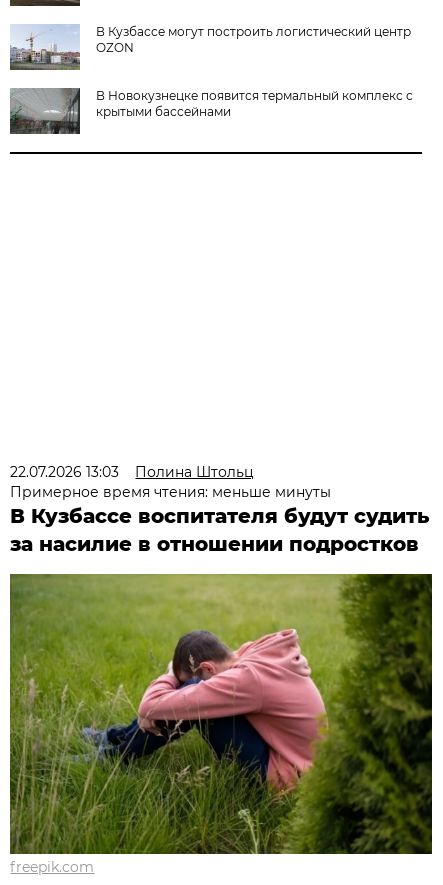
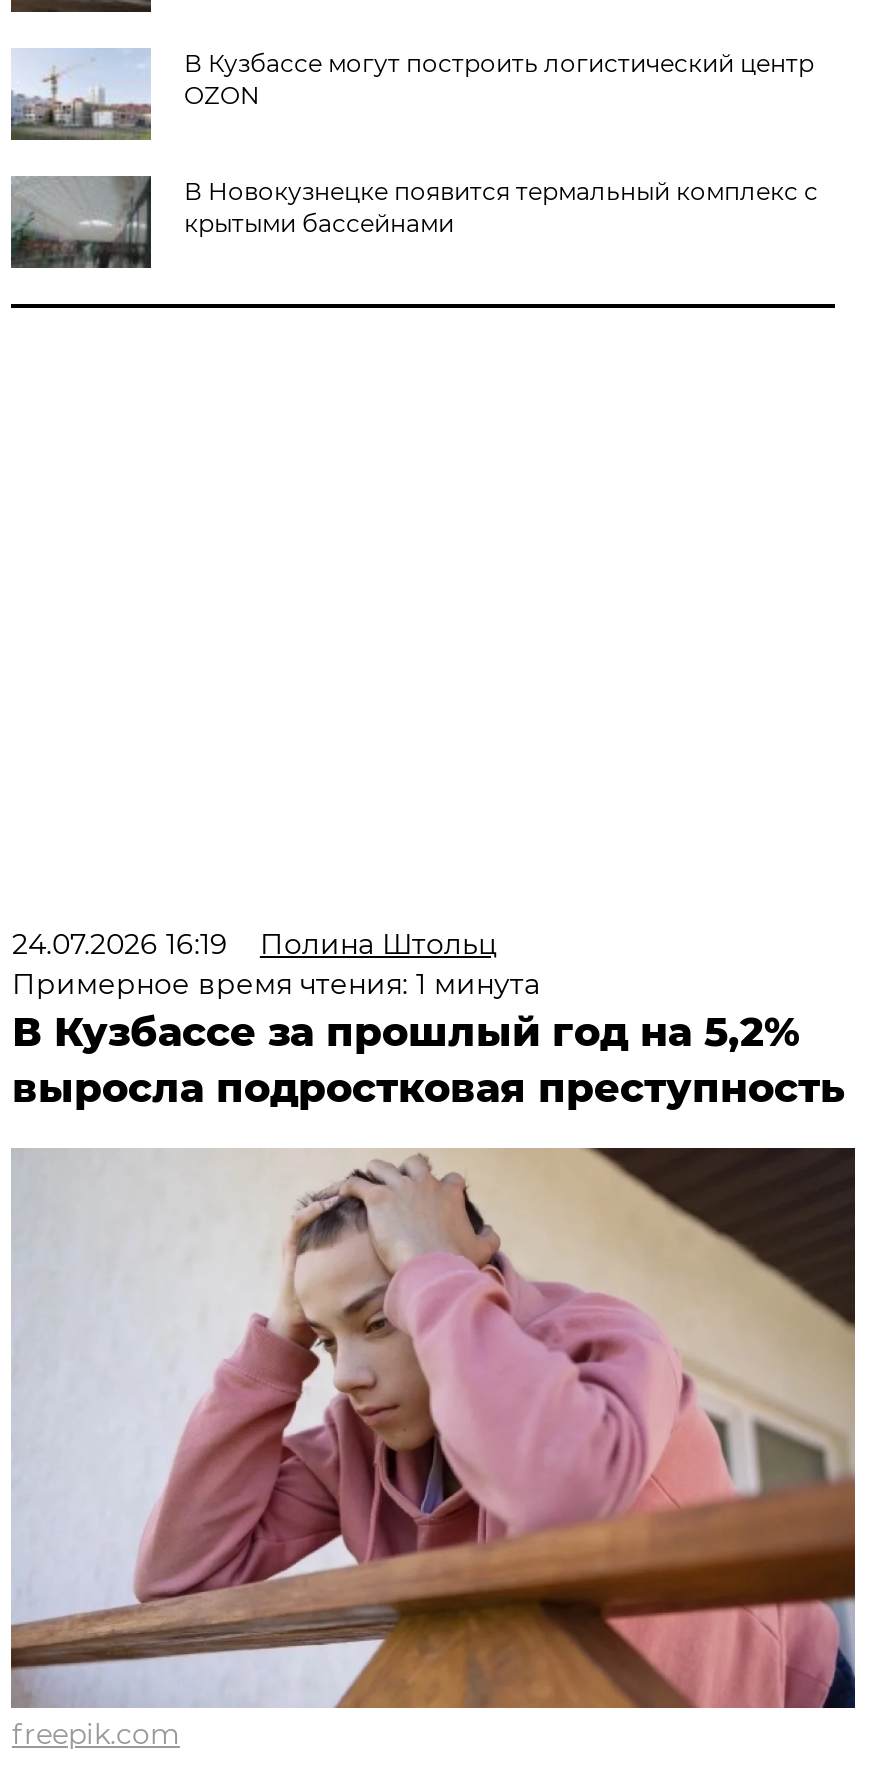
[10,463,254,481] 22.07.2026 13:03 Полина Штольц -> [12,926,498,962] 24.07.2026 16:19 Полина Штольц
[10,483,429,556] Примерное время чтения: меньше минуты | В Кузбассе воспитателя будут судить | за насилие в отношении подростков -> [12,966,844,1112] Примерное время чтения: 1 минута | В Кузбассе за прошлый год на 5,2% | выросла подростковая преступность
[9,573,433,855] [image] -> [11,1146,857,1710] [image]

